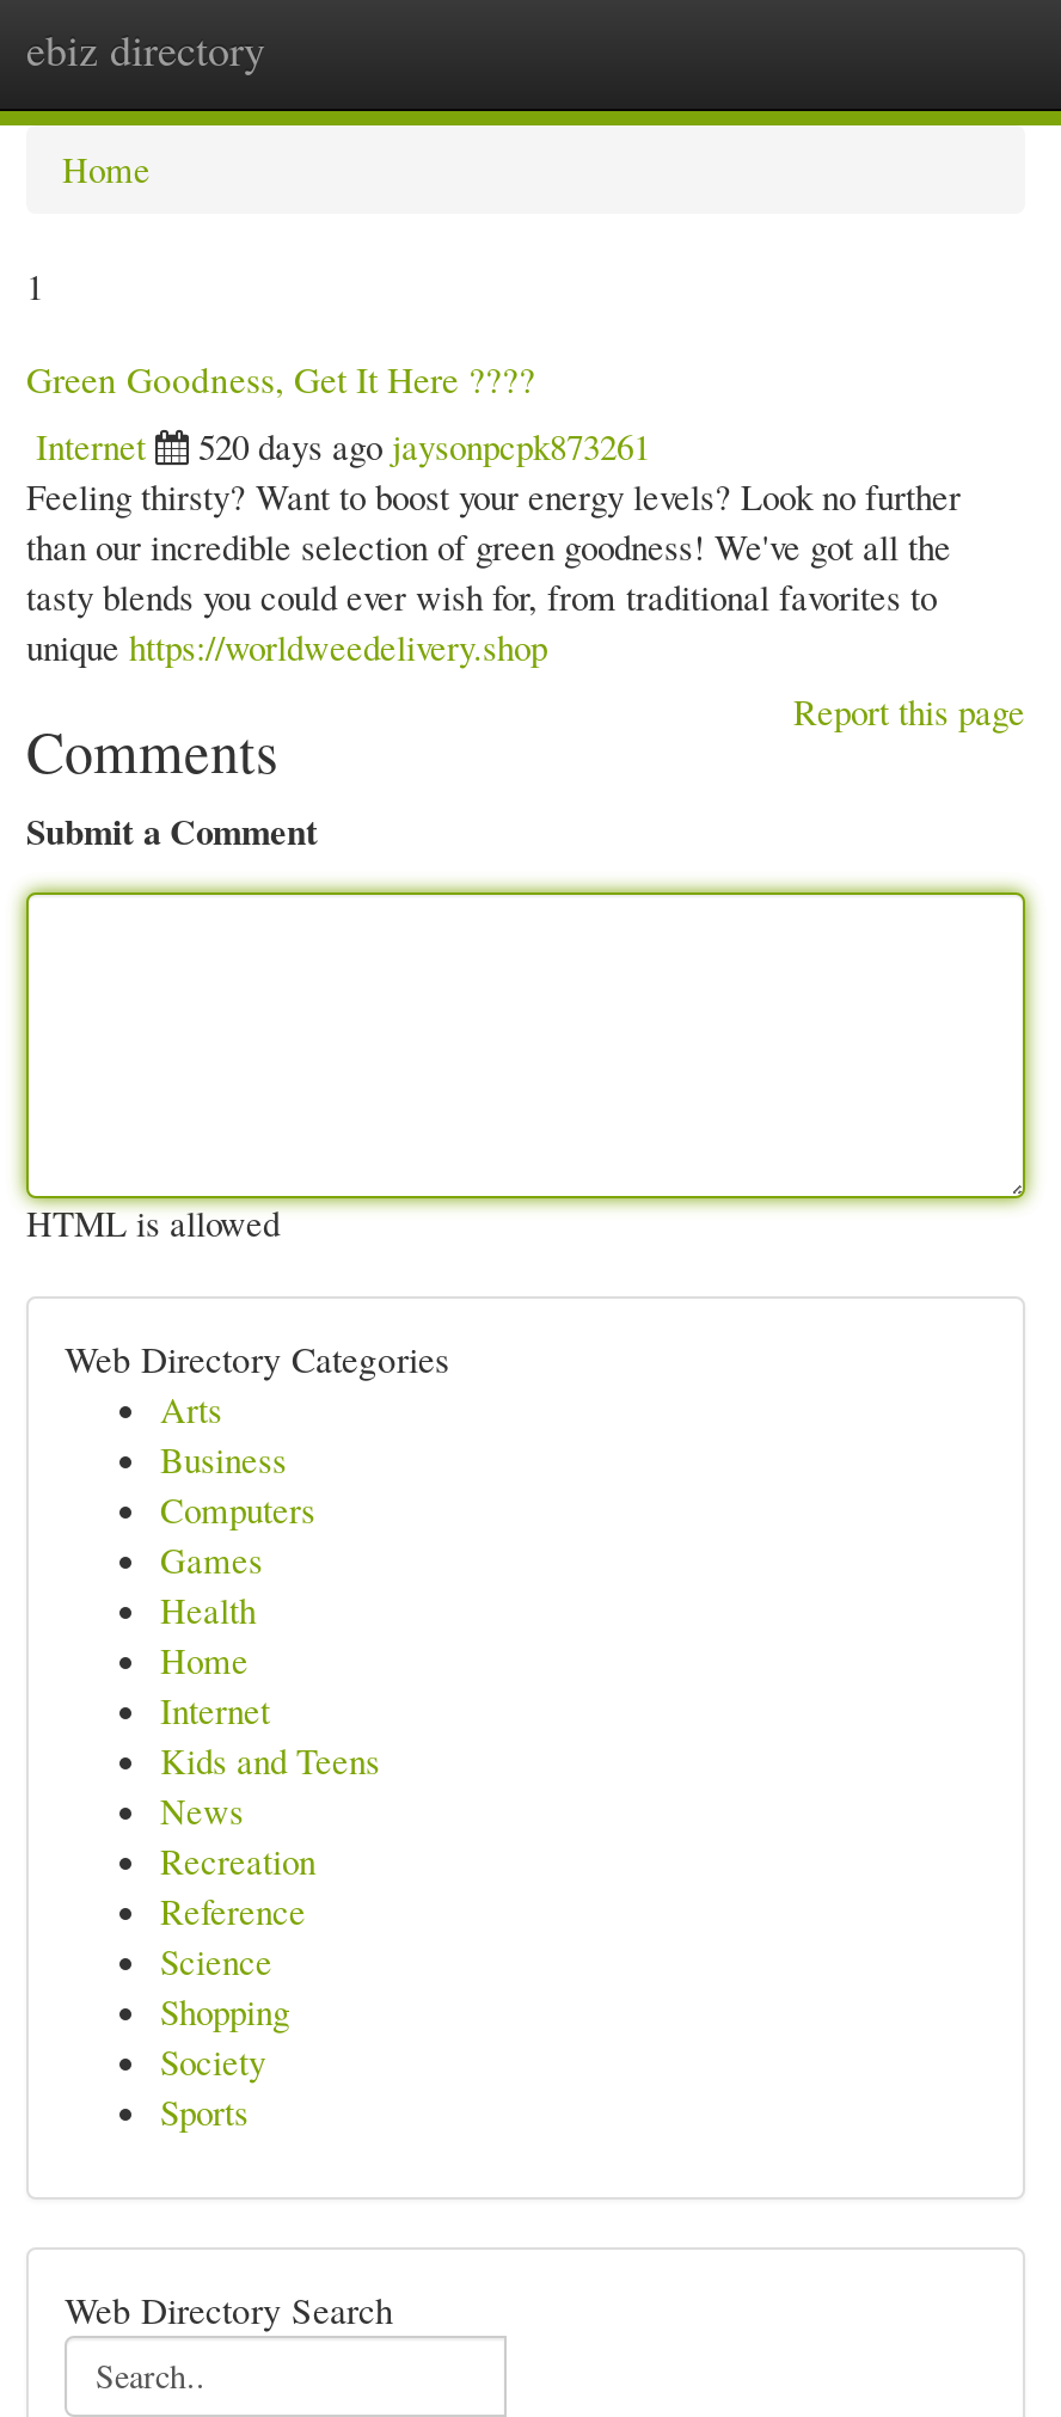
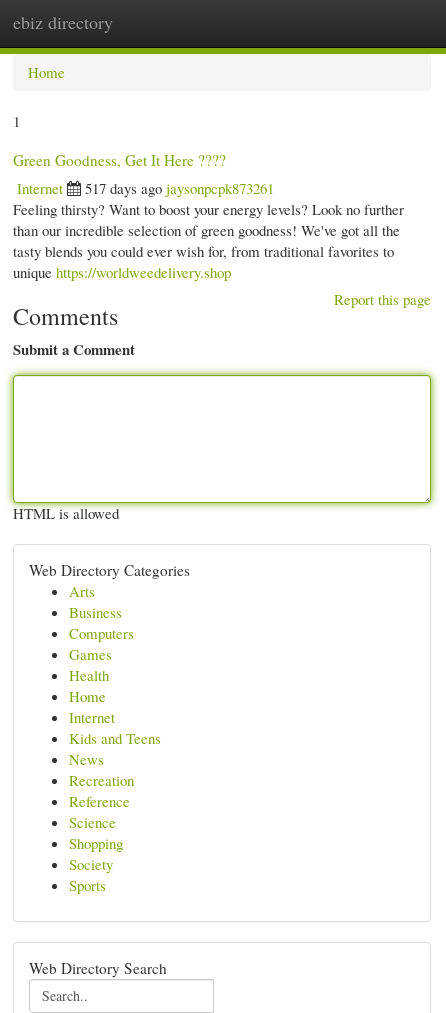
[198,422,650,470] 520 days ago jaysonpcpk873261 -> [85,178,274,198] 517 days ago jaysonpcpk873261

